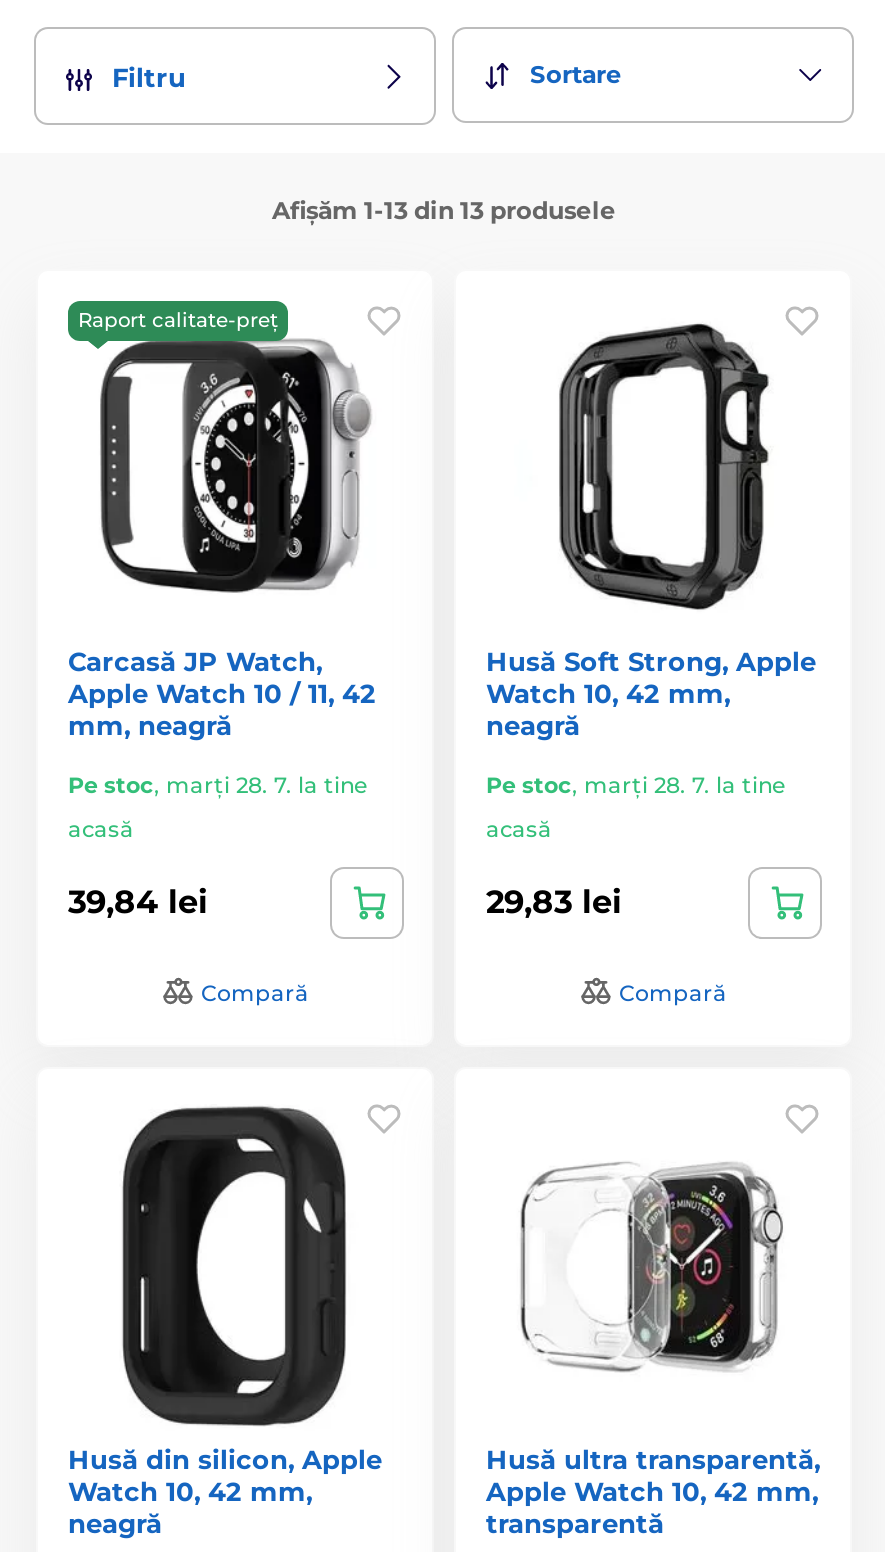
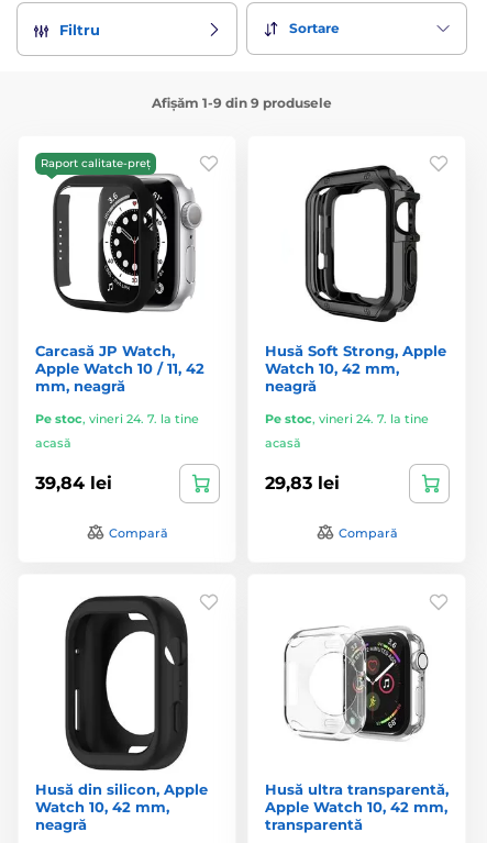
[272,194,616,224] Afișăm 1-13 din 13 produsele -> [152,94,332,110] Afișăm 1-9 din 9 produsele
[68,770,368,798] Pe stoc, marți 28. 7. la tine -> [35,411,199,426] Pe stoc, vineri 24. 7. la tine
[486,770,786,798] Pe stoc, marți 28. 7. la tine -> [265,411,429,426] Pe stoc, vineri 24. 7. la tine

